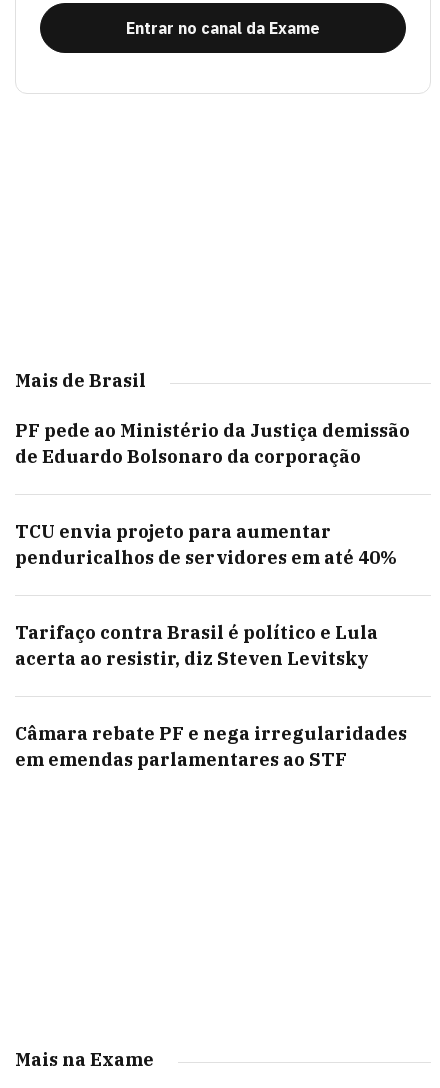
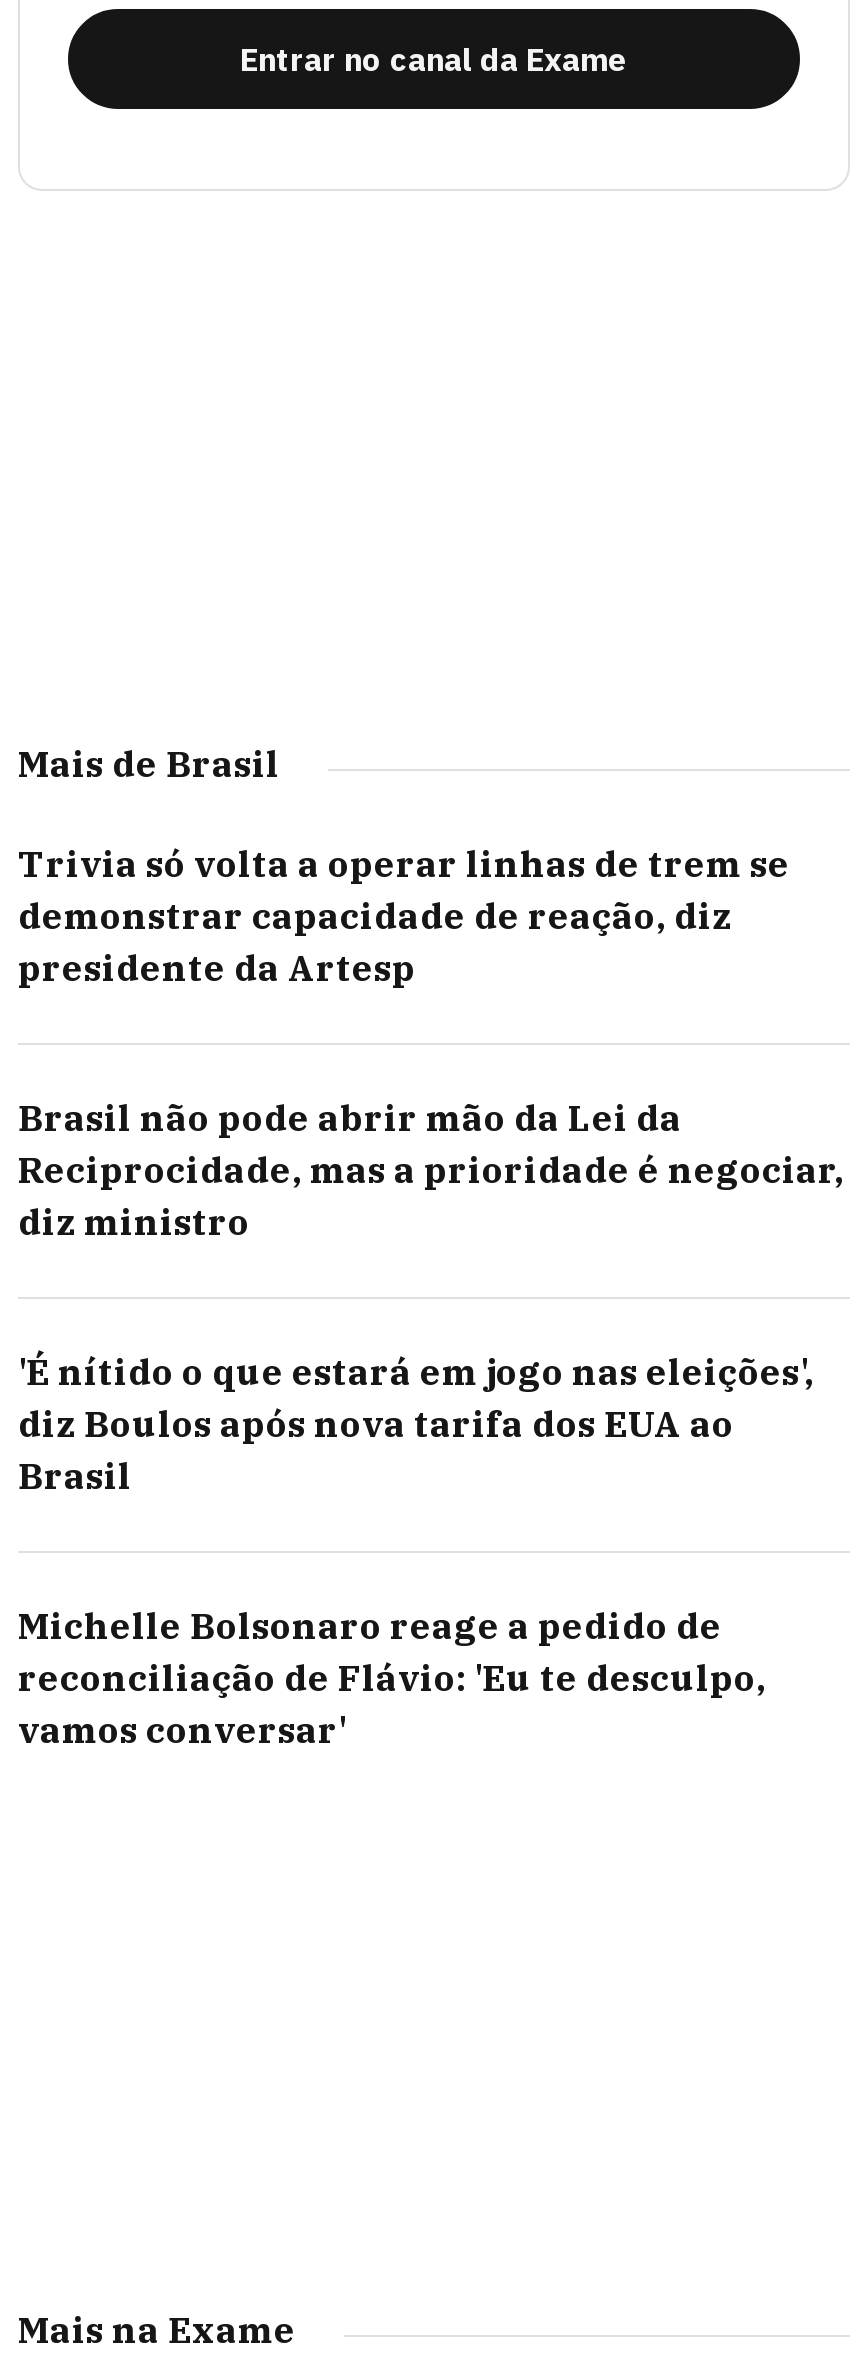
[15,419,410,468] PF pede ao Ministério da Justiça demissão | de Eduardo Bolsonaro da corporação -> [18,841,790,991] Trivia só volta a operar linhas de trem se | demonstrar capacidade de reação, diz | presidente da Artesp
[15,520,397,569] TCU envia projeto para aumentar | penduricalhos de servidores em até 40% -> [18,1095,844,1245] Brasil não pode abrir mão da Lei da | Reciprocidade, mas a prioridade é negociar, | diz ministro
[15,621,378,670] Tarifaço contra Brasil é político e Lula | acerta ao resistir, diz Steven Levitsky -> [18,1349,814,1499] 'É nítido o que estará em jogo nas eleições', | diz Boulos após nova tarifa dos EUA ao | Brasil
[15,722,407,771] Câmara rebate PF e nega irregularidades | em emendas parlamentares ao STF -> [18,1603,766,1753] Michelle Bolsonaro reage a pedido de | reconciliação de Flávio: 'Eu te desculpo, | vamos conversar'

